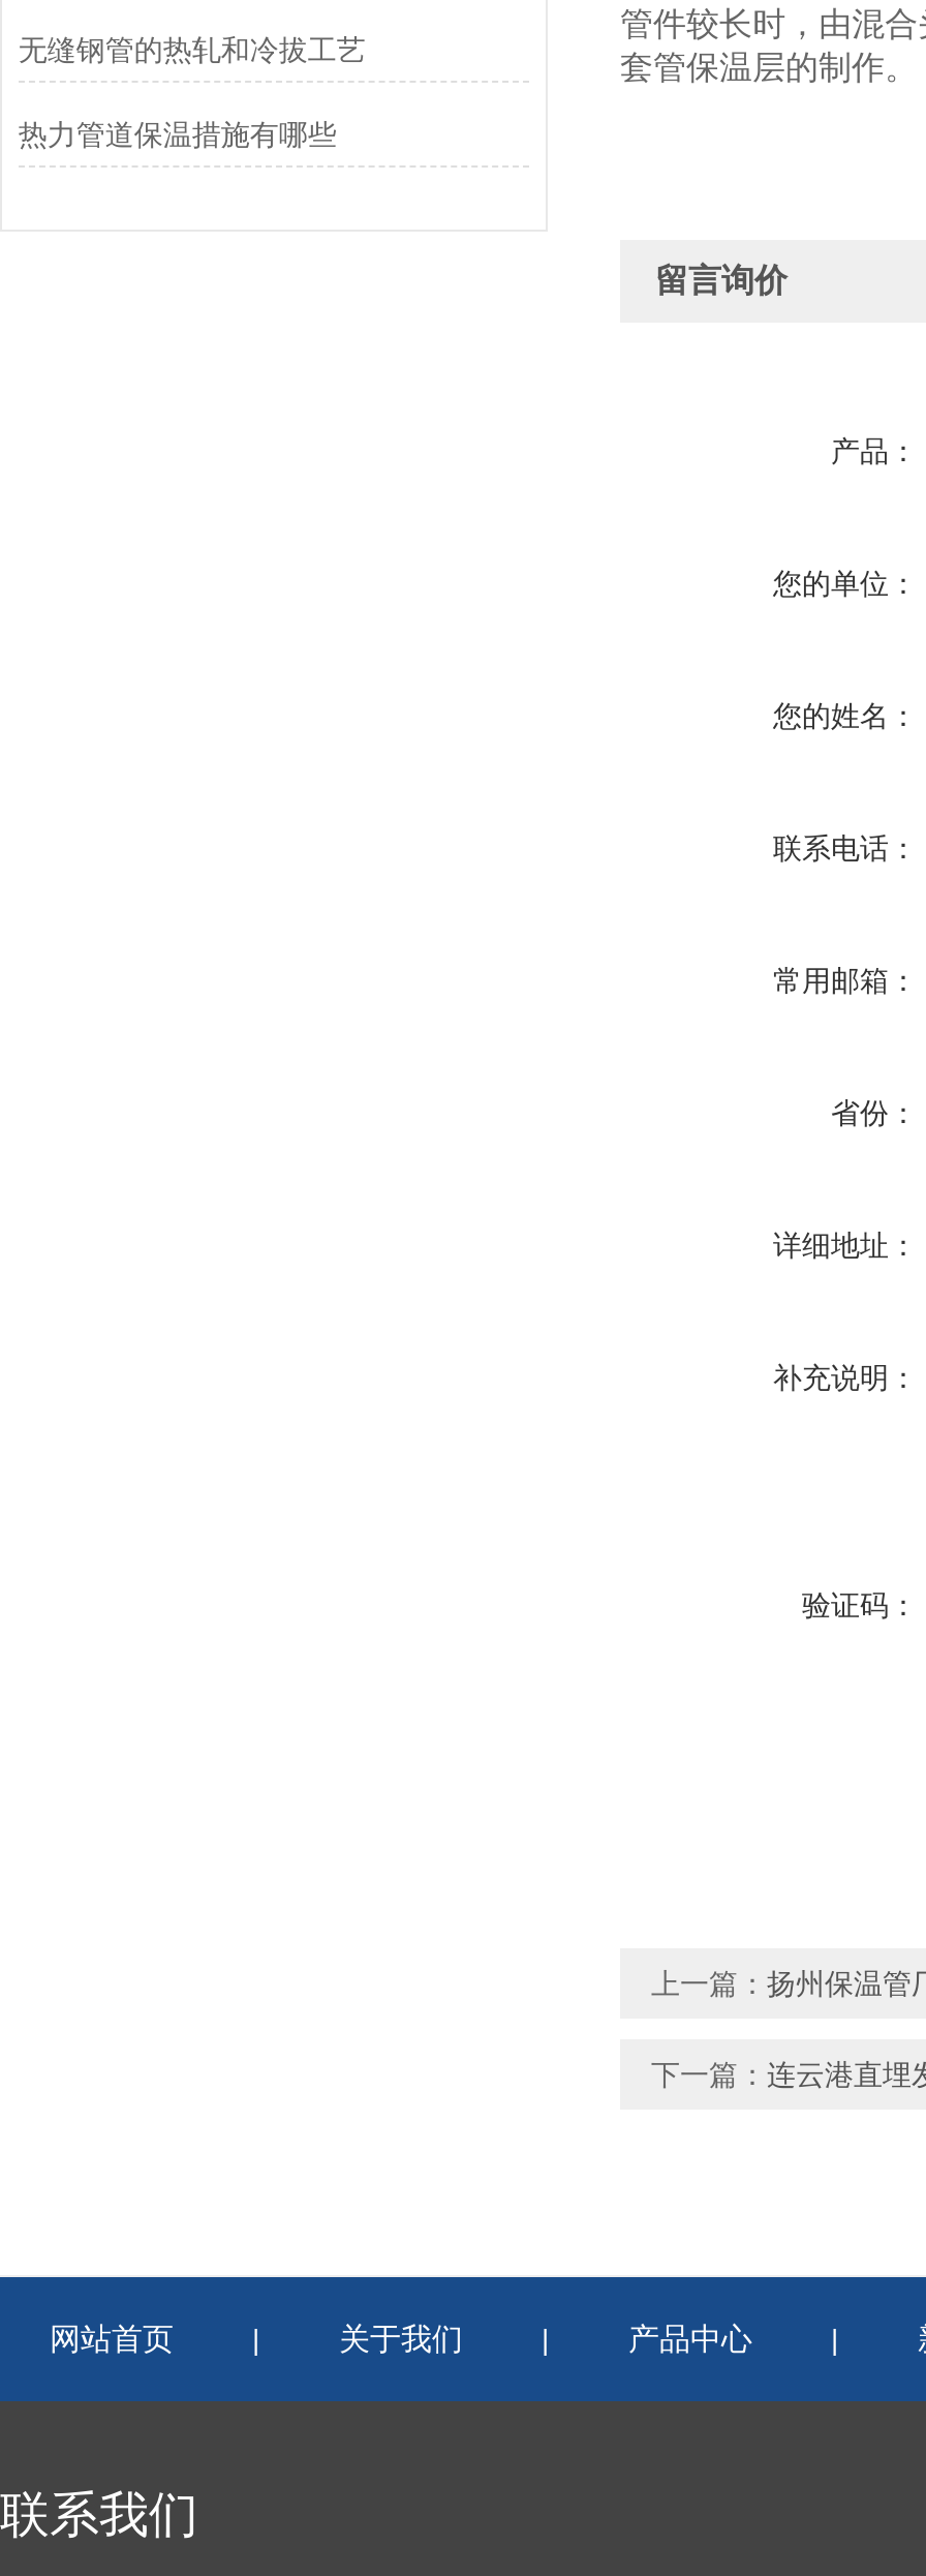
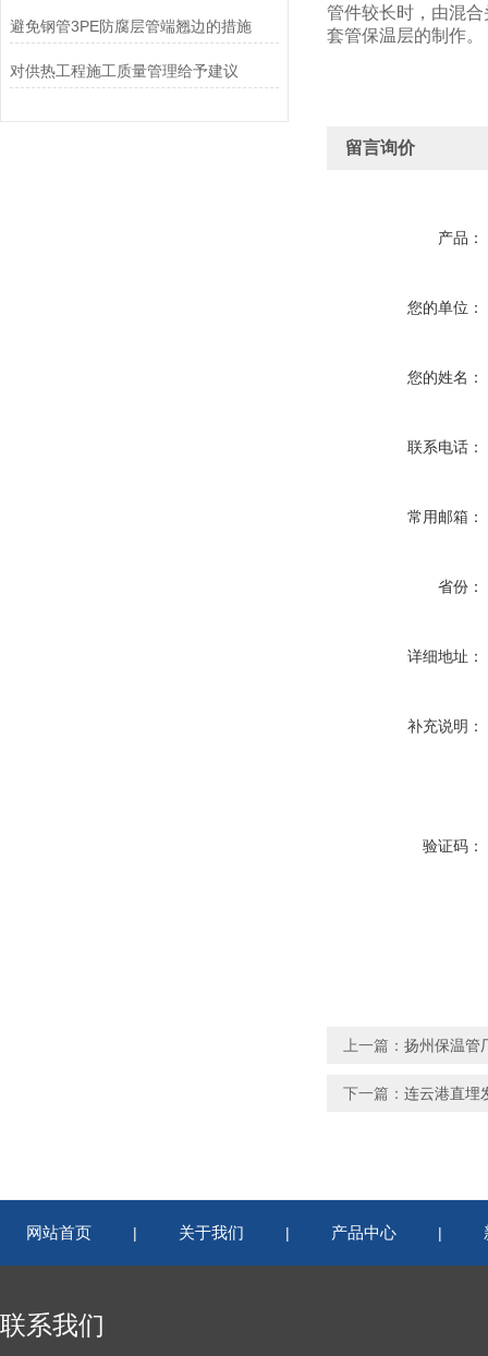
[18,33,366,66] 无缝钢管的热轧和冷拔工艺 -> [10,17,252,35] 避免钢管3PE防腐层管端翘边的措施
[18,118,337,151] 热力管道保温措施有哪些 -> [10,62,238,80] 对供热工程施工质量管理给予建议

